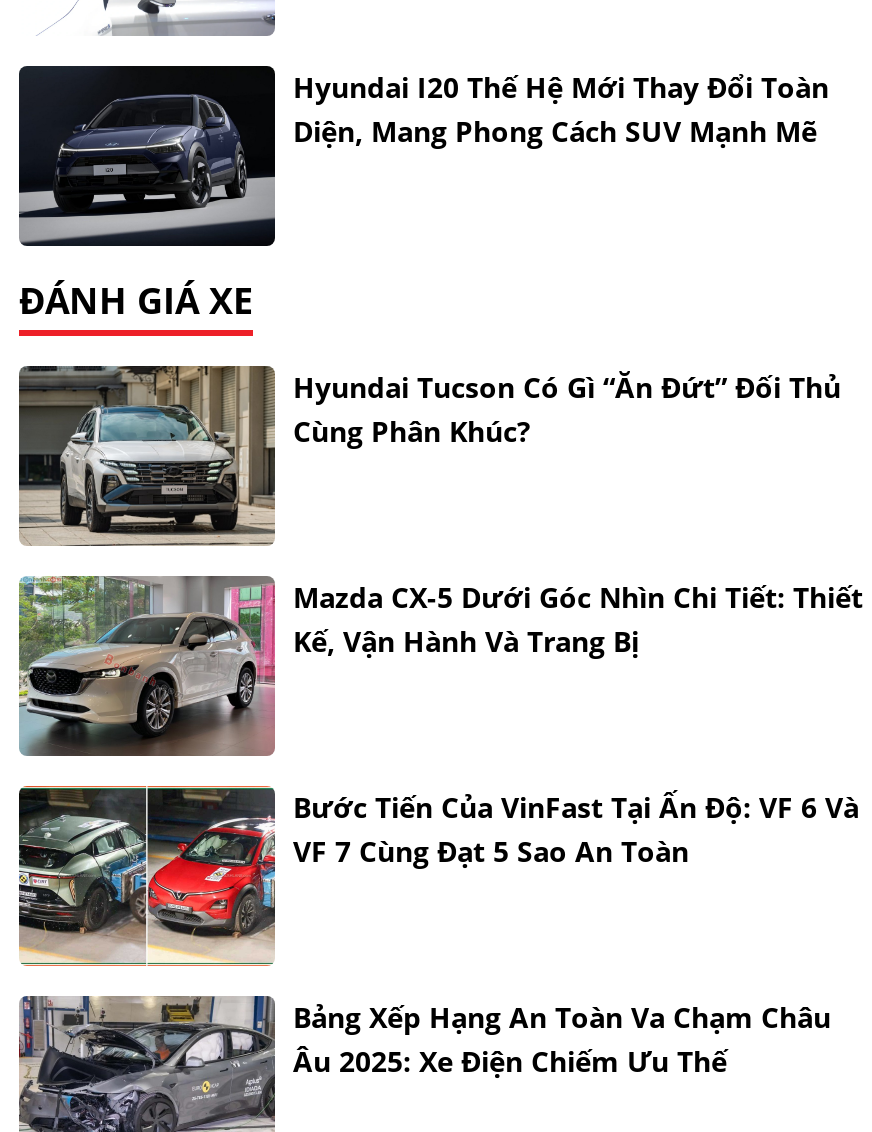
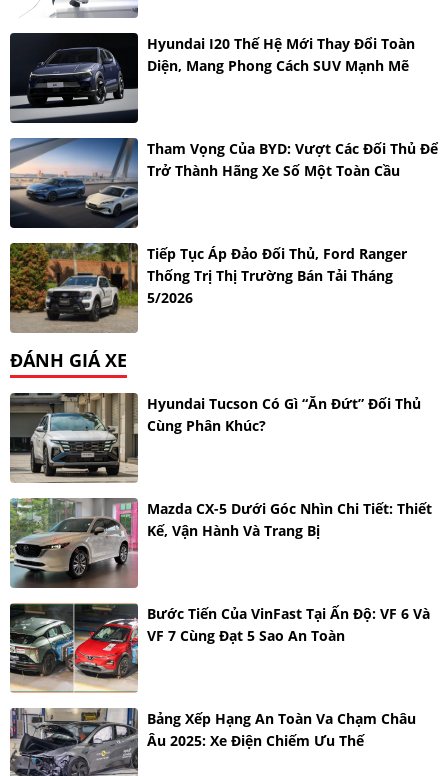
none -> [9,137,438,229] [image] | Tham Vọng Của BYD: Vượt Các Đối Thủ Để | Trở Thành Hãng Xe Số Một Toàn Cầu
none -> [9,242,407,332] [image] | Tiếp Tục Áp Đảo Đối Thủ, Ford Ranger | Thống Trị Thị Trường Bán Tải Tháng | 5/2026

